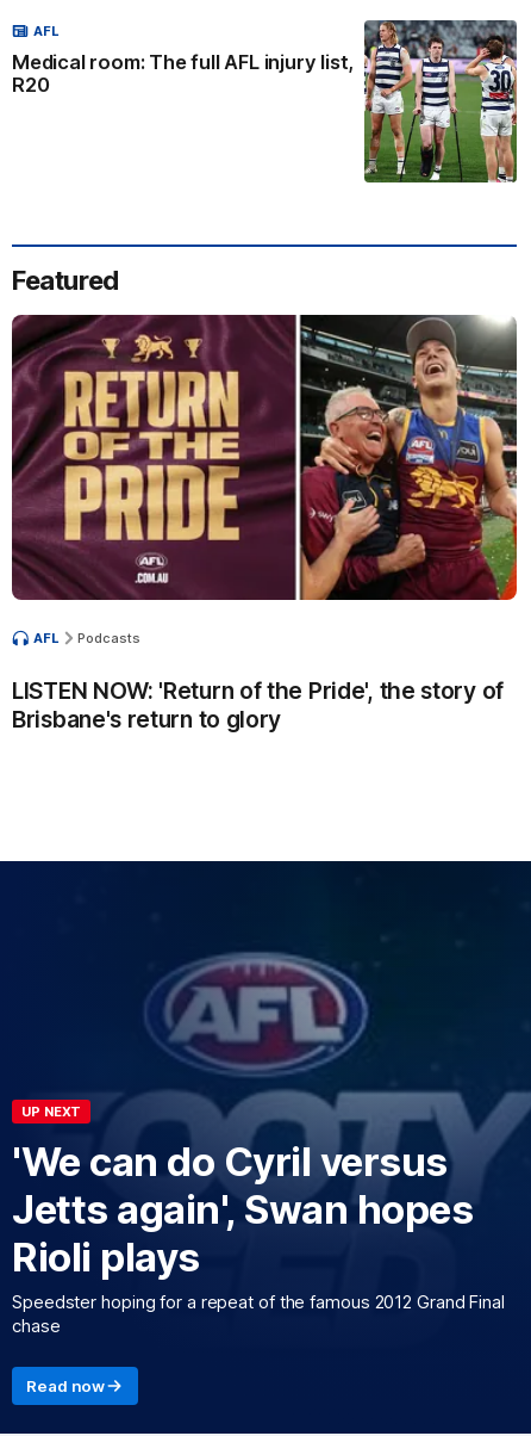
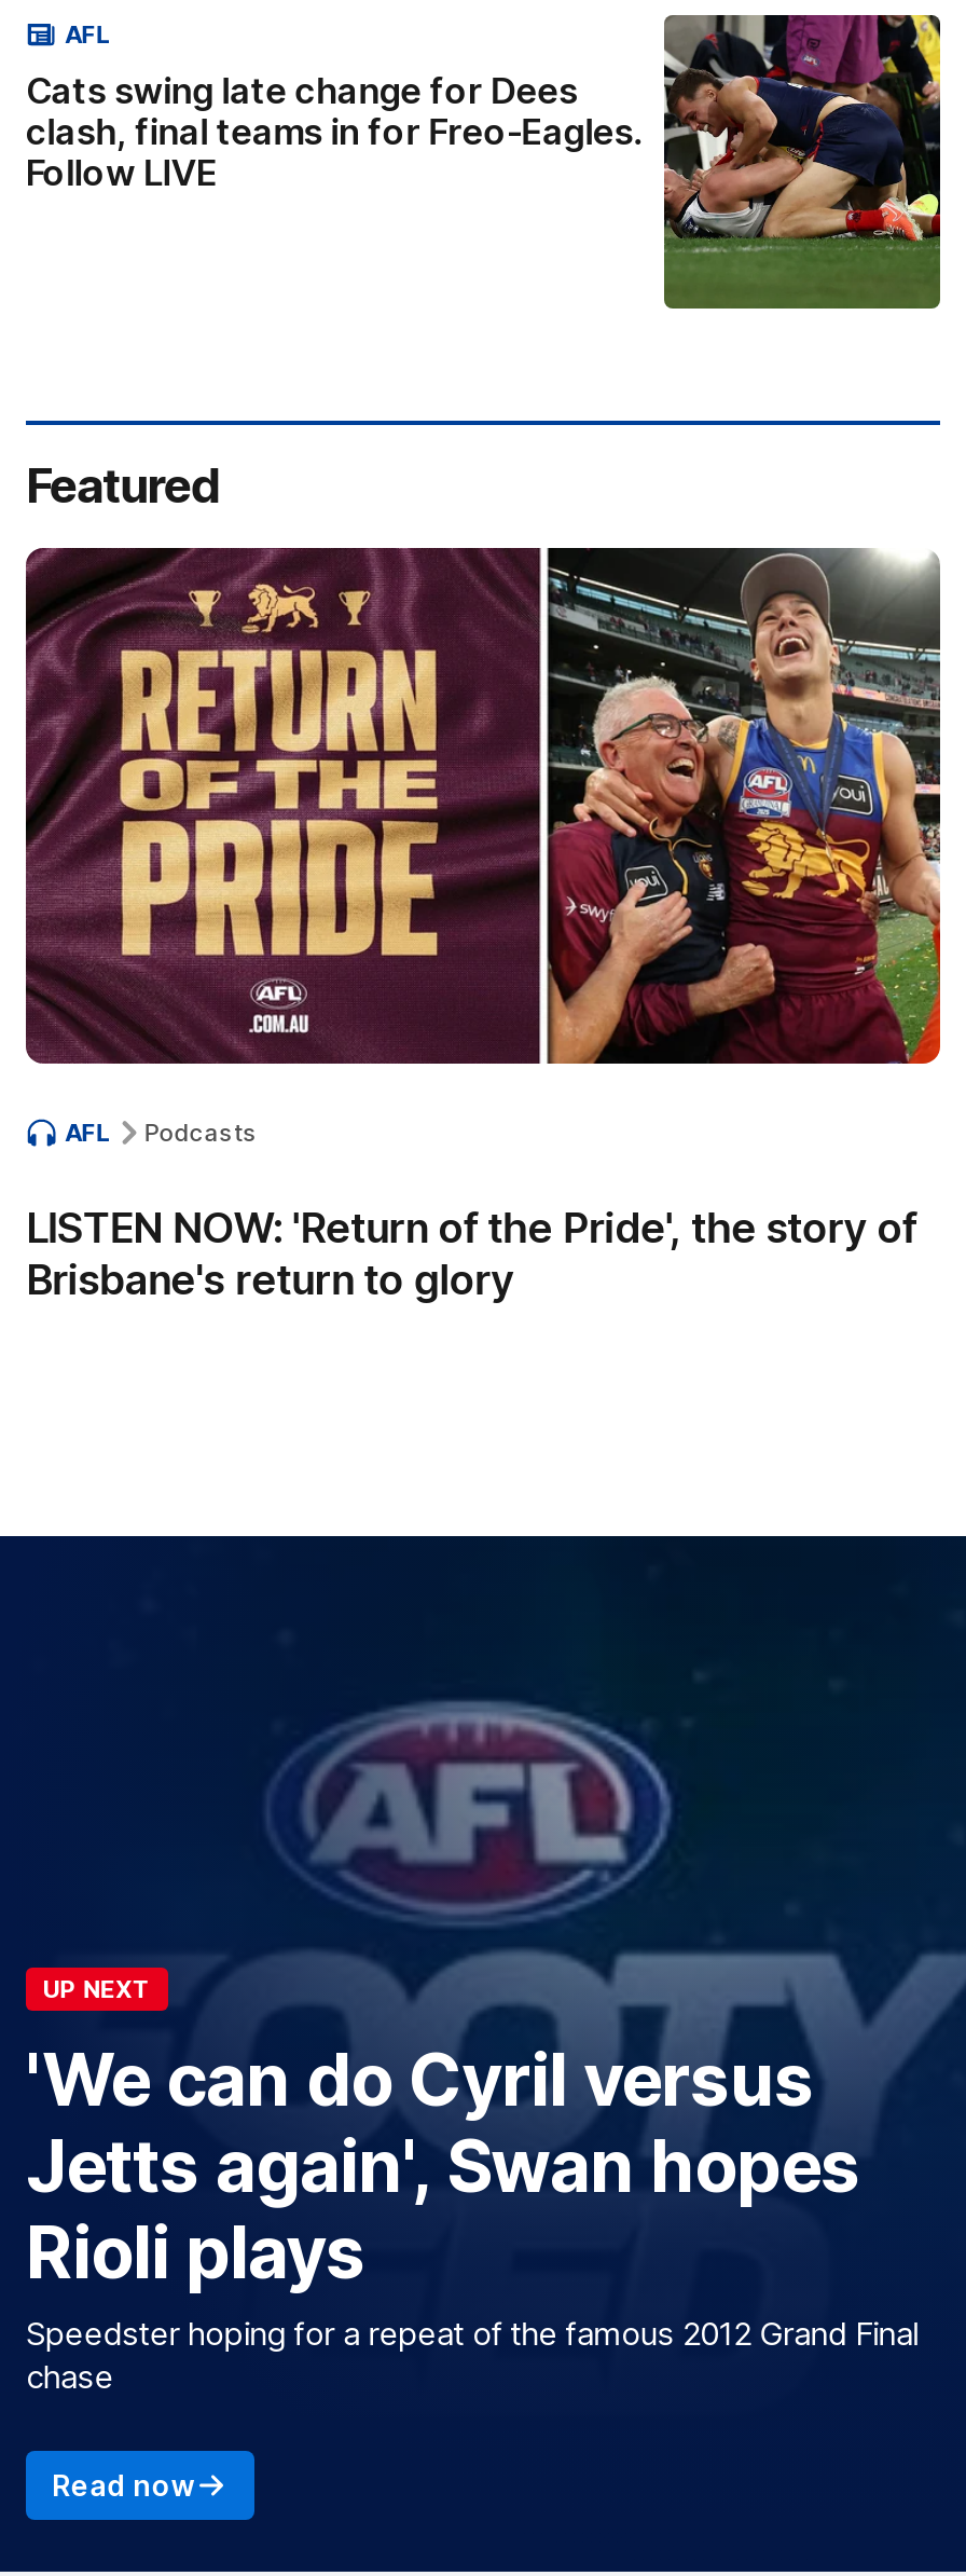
[12,19,518,184] [image] | Medical room: The full AFL injury list, | R20 -> [26,13,942,311] [image] | Cats swing late change for Dees | clash, final teams in for Freo-Eagles. | Follow LIVE

